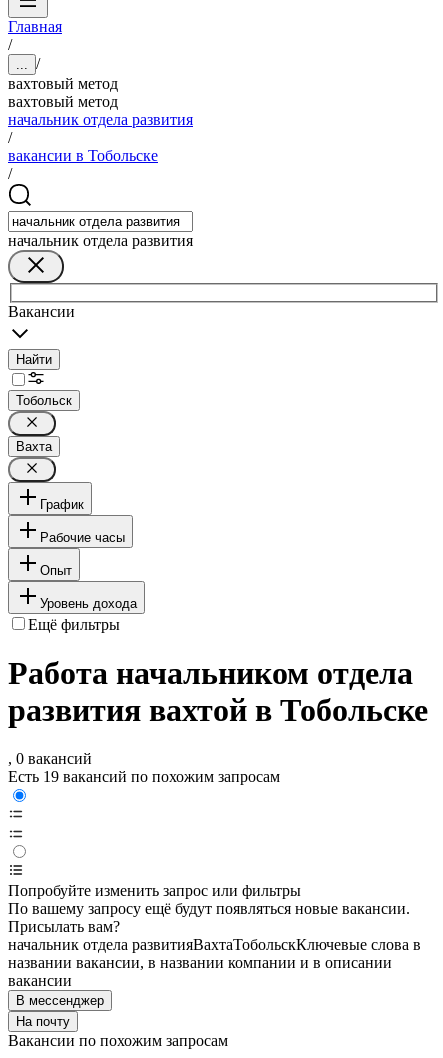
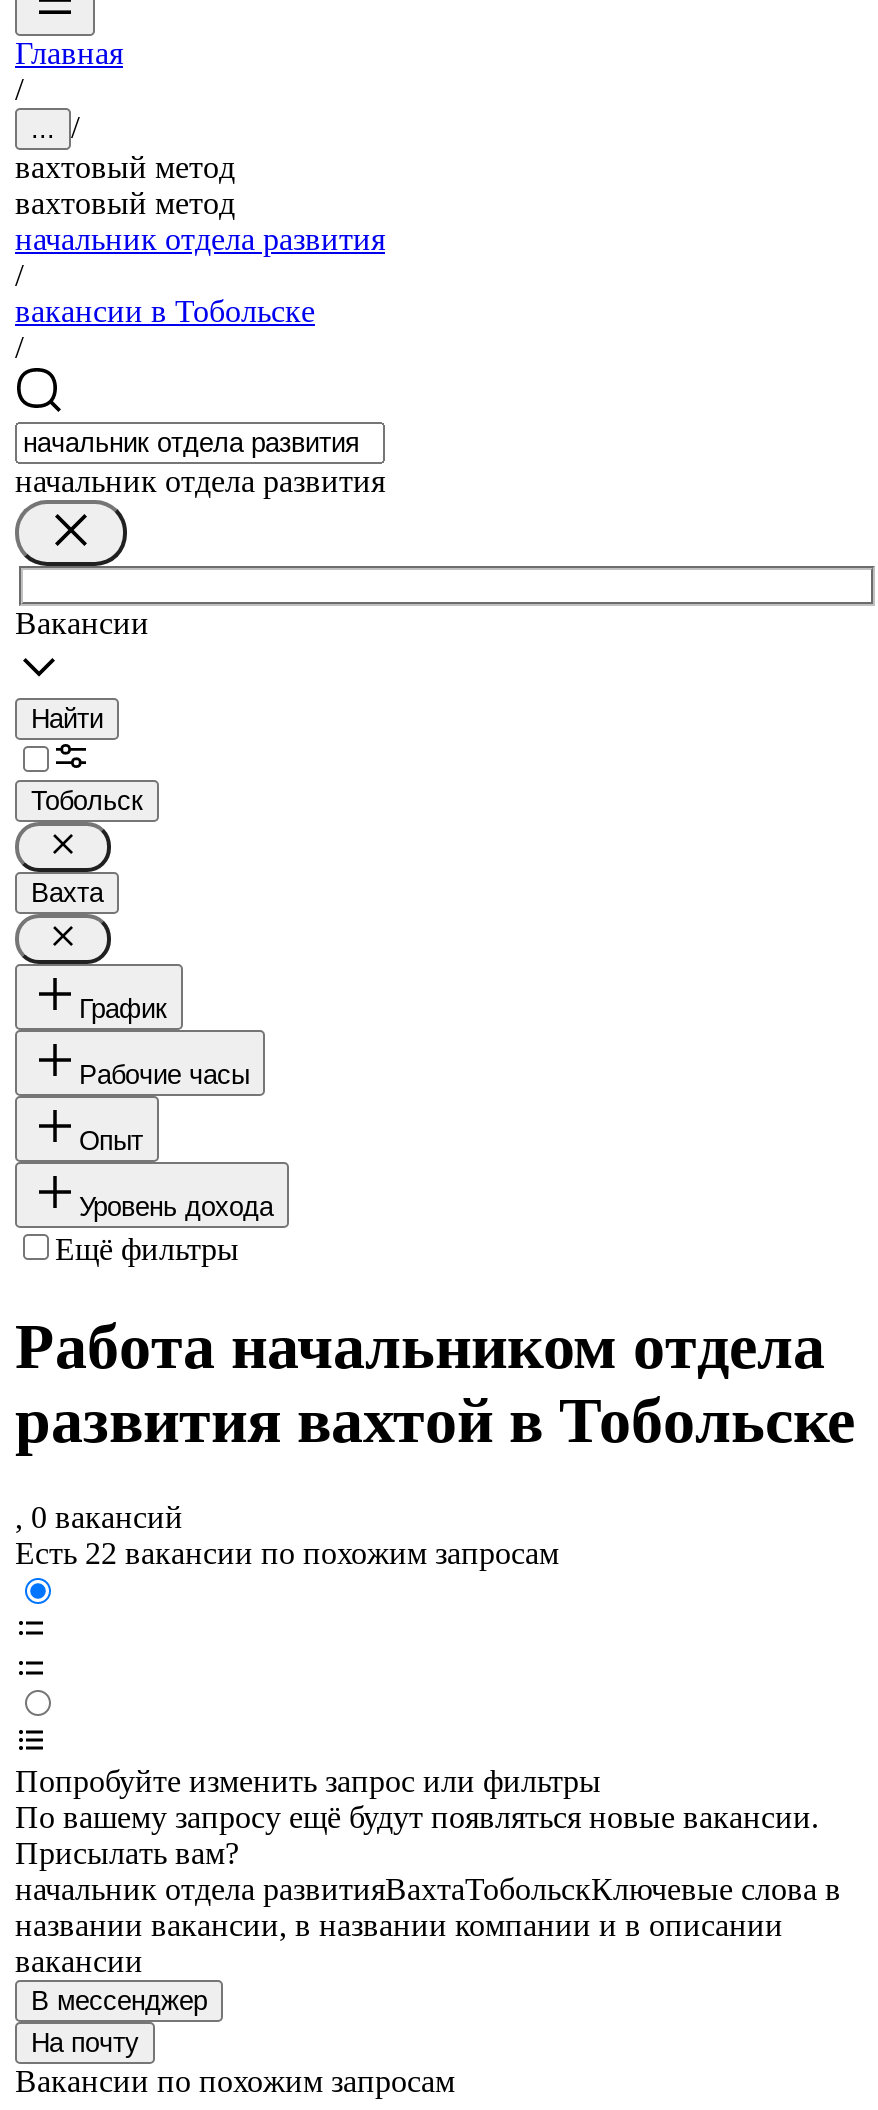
[8,768,280,785] Есть 19 вакансий по похожим запросам -> [15,1537,559,1571] Есть 22 вакансии по похожим запросам

